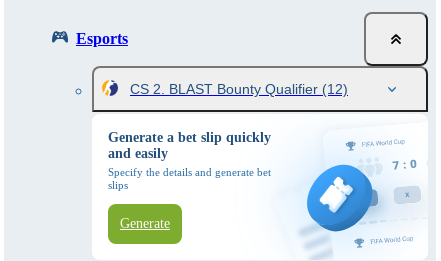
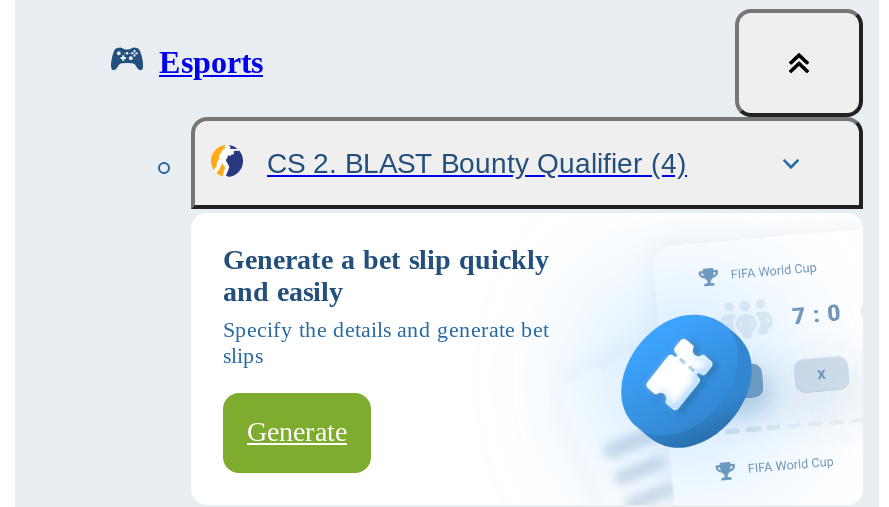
[130,81,348,97] CS 2. BLAST Bounty Qualifier (12) -> [267,147,687,179] CS 2. BLAST Bounty Qualifier (4)

